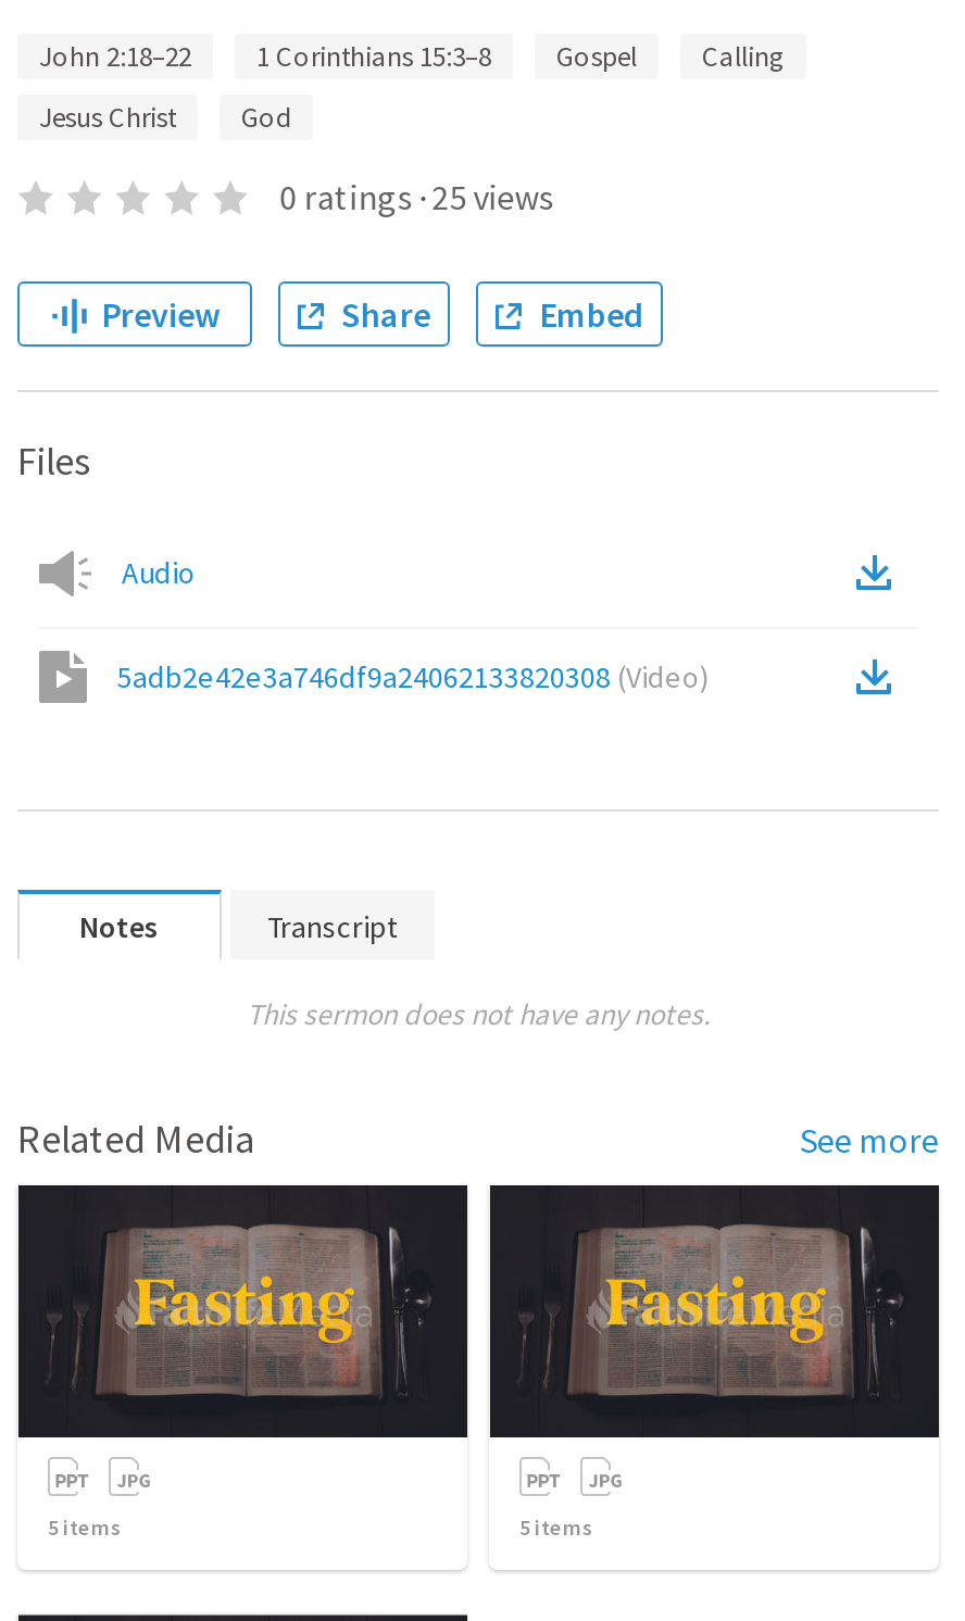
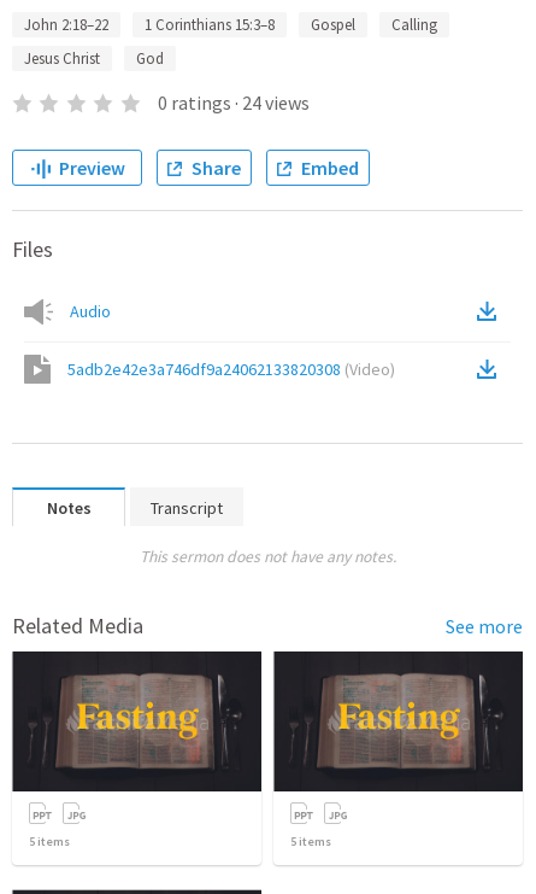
[280,175,554,218] 0 ratings · 25 views -> [157,90,309,115] 0 ratings · 24 views

